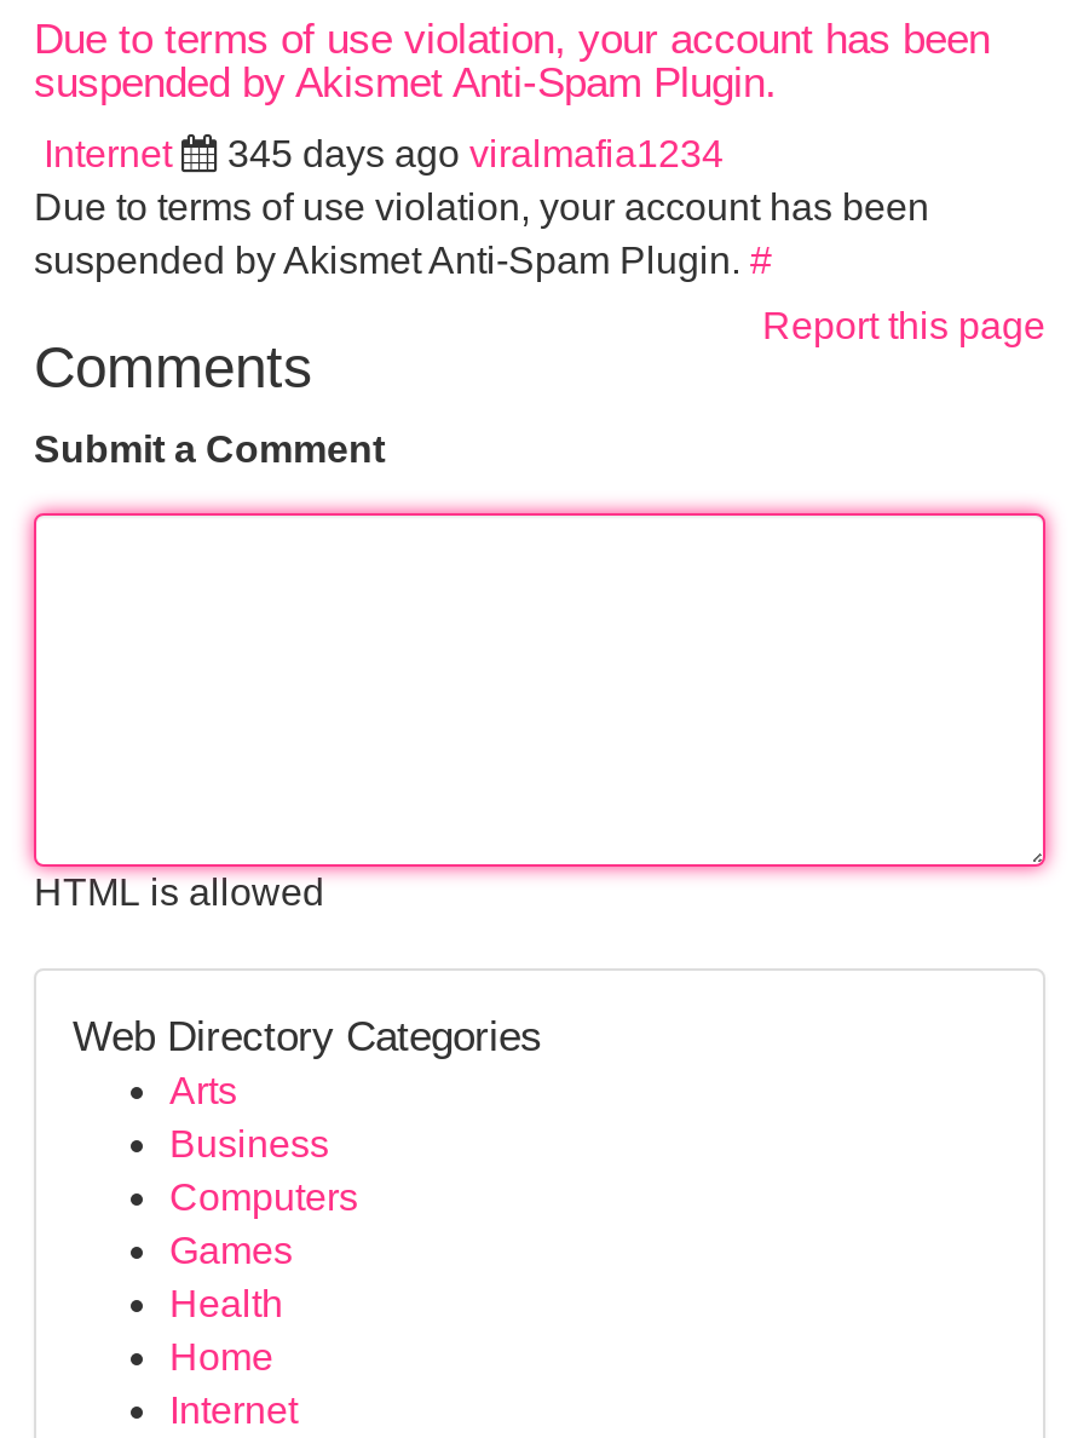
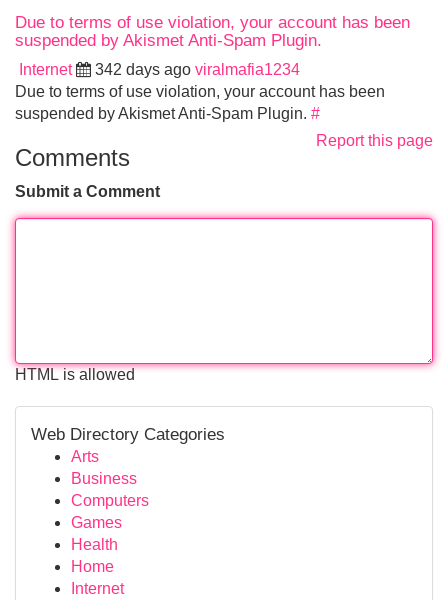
[227,133,724,174] 345 days ago viralmafia1234 -> [95,61,300,78] 342 days ago viralmafia1234

